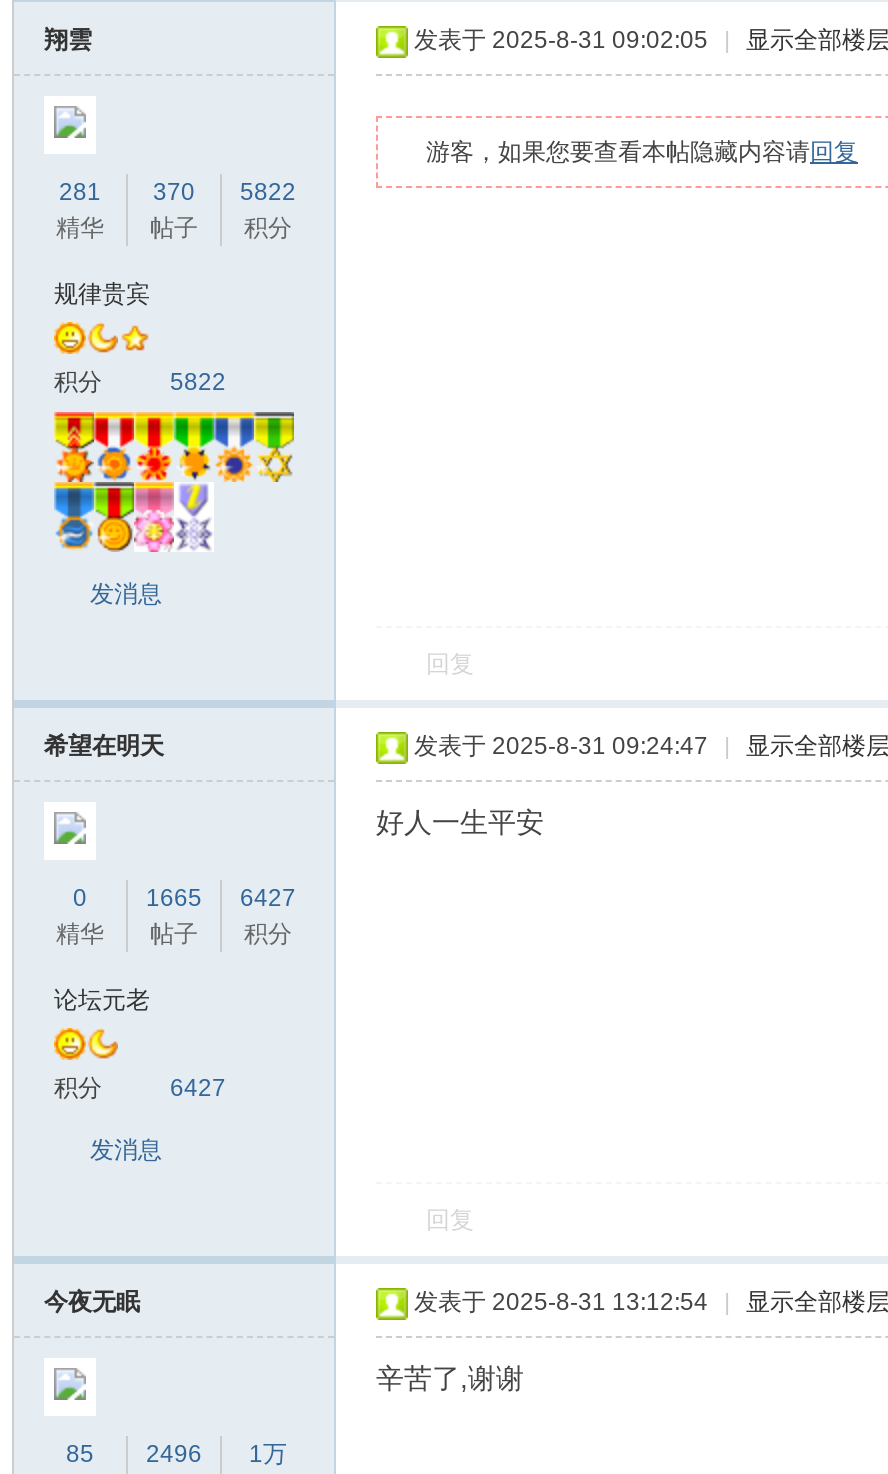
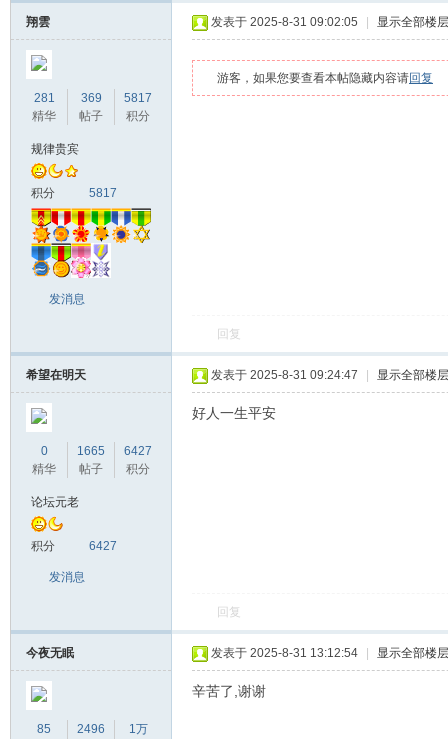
[153,178,195,206] 370 -> [80,91,101,105] 369
[240,178,296,206] 5822 -> [124,91,152,105] 5817
[170,368,226,396] 5822 -> [89,186,117,200] 5817

